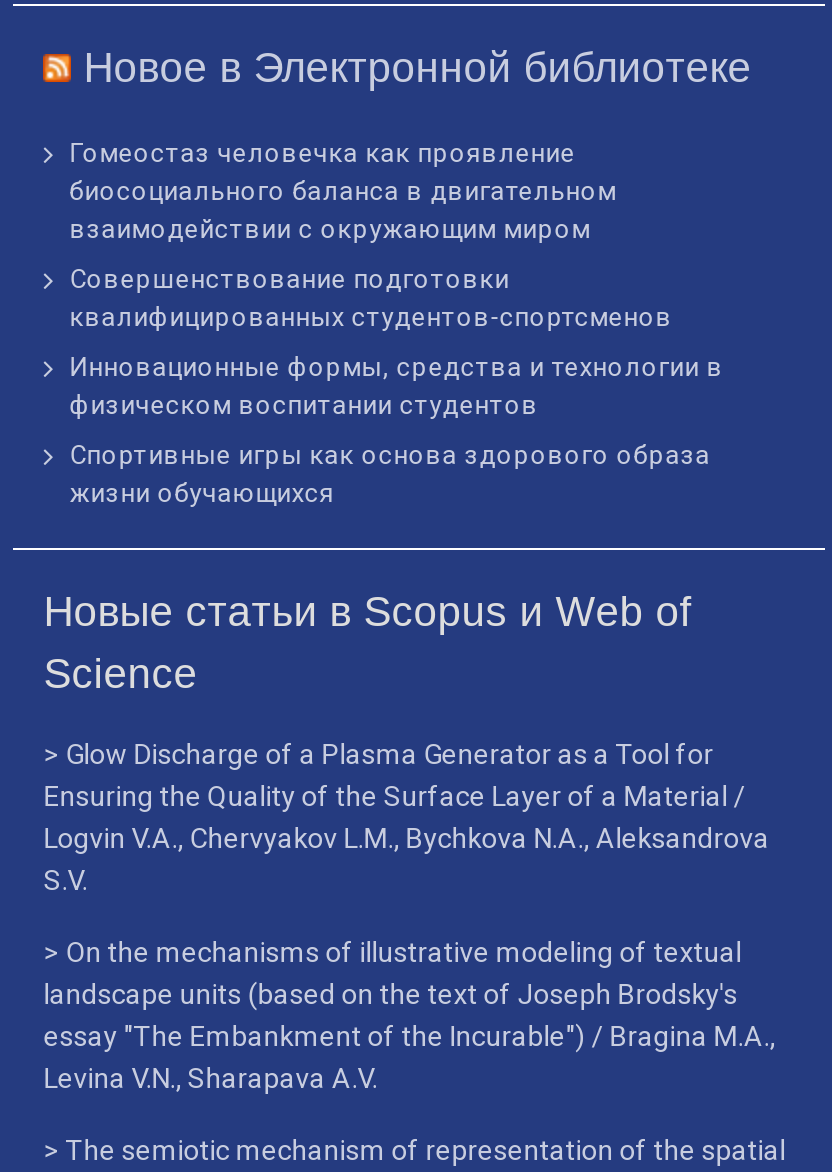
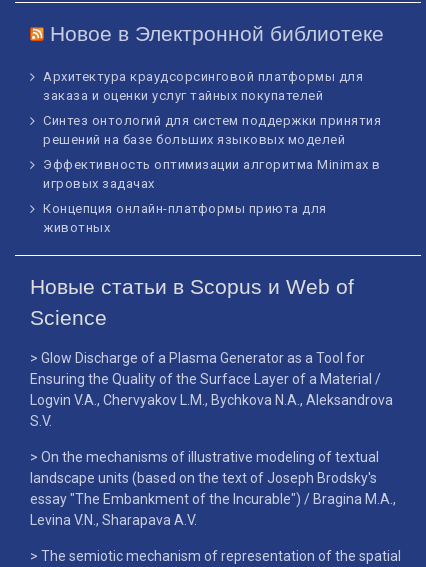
[70,137,617,243] Гомеостаз человечка как проявление | биосоциального баланса в двигательном | взаимодействии с окружающим миром -> [43,69,363,103] Архитектура краудсорсинговой платформы для | заказа и оценки услуг тайных покупателей
[70,263,673,331] Совершенствование подготовки | квалифицированных студентов-спортсменов -> [43,113,381,147] Синтез онтологий для систем поддержки принятия | решений на базе больших языковых моделей
[70,351,724,419] Инновационные формы, средства и технологии в | физическом воспитании студентов -> [43,157,381,191] Эффективность оптимизации алгоритма Minimax в | игровых задачах
[70,439,711,507] Спортивные игры как основа здорового образа | жизни обучающихся -> [43,201,327,235] Концепция онлайн-платформы приюта для | животных

